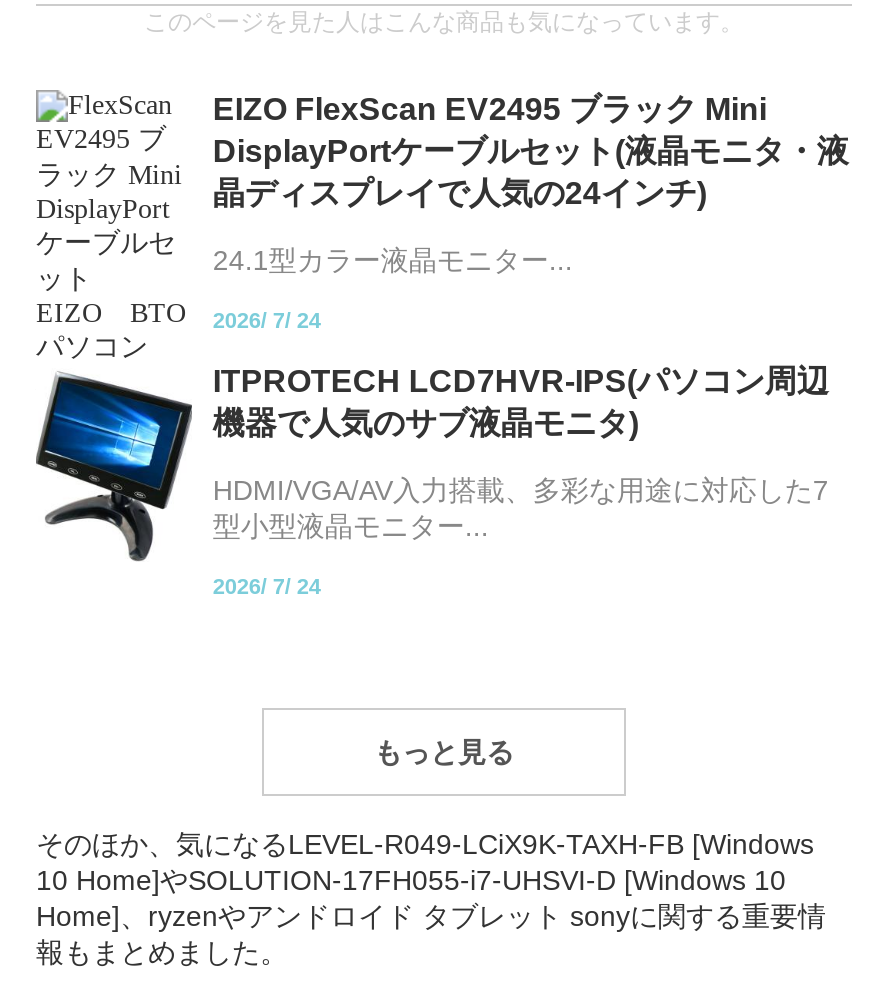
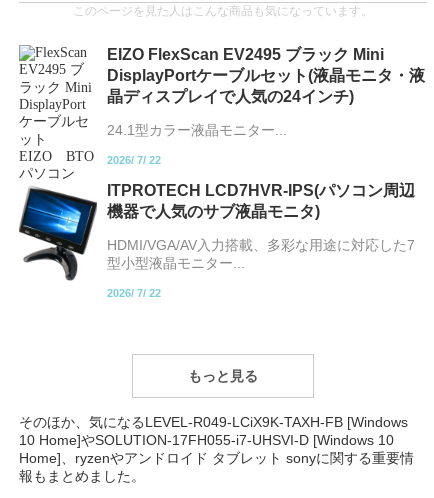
[213,307,321,331] 2026/ 7/ 24 -> [107,154,161,166] 2026/ 7/ 22
[213,573,321,597] 2026/ 7/ 24 -> [107,287,161,299] 2026/ 7/ 22

